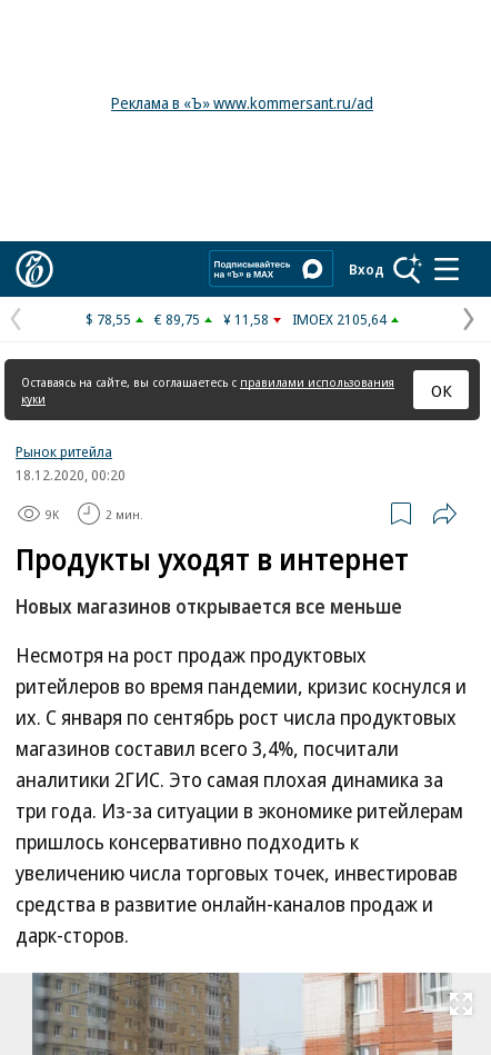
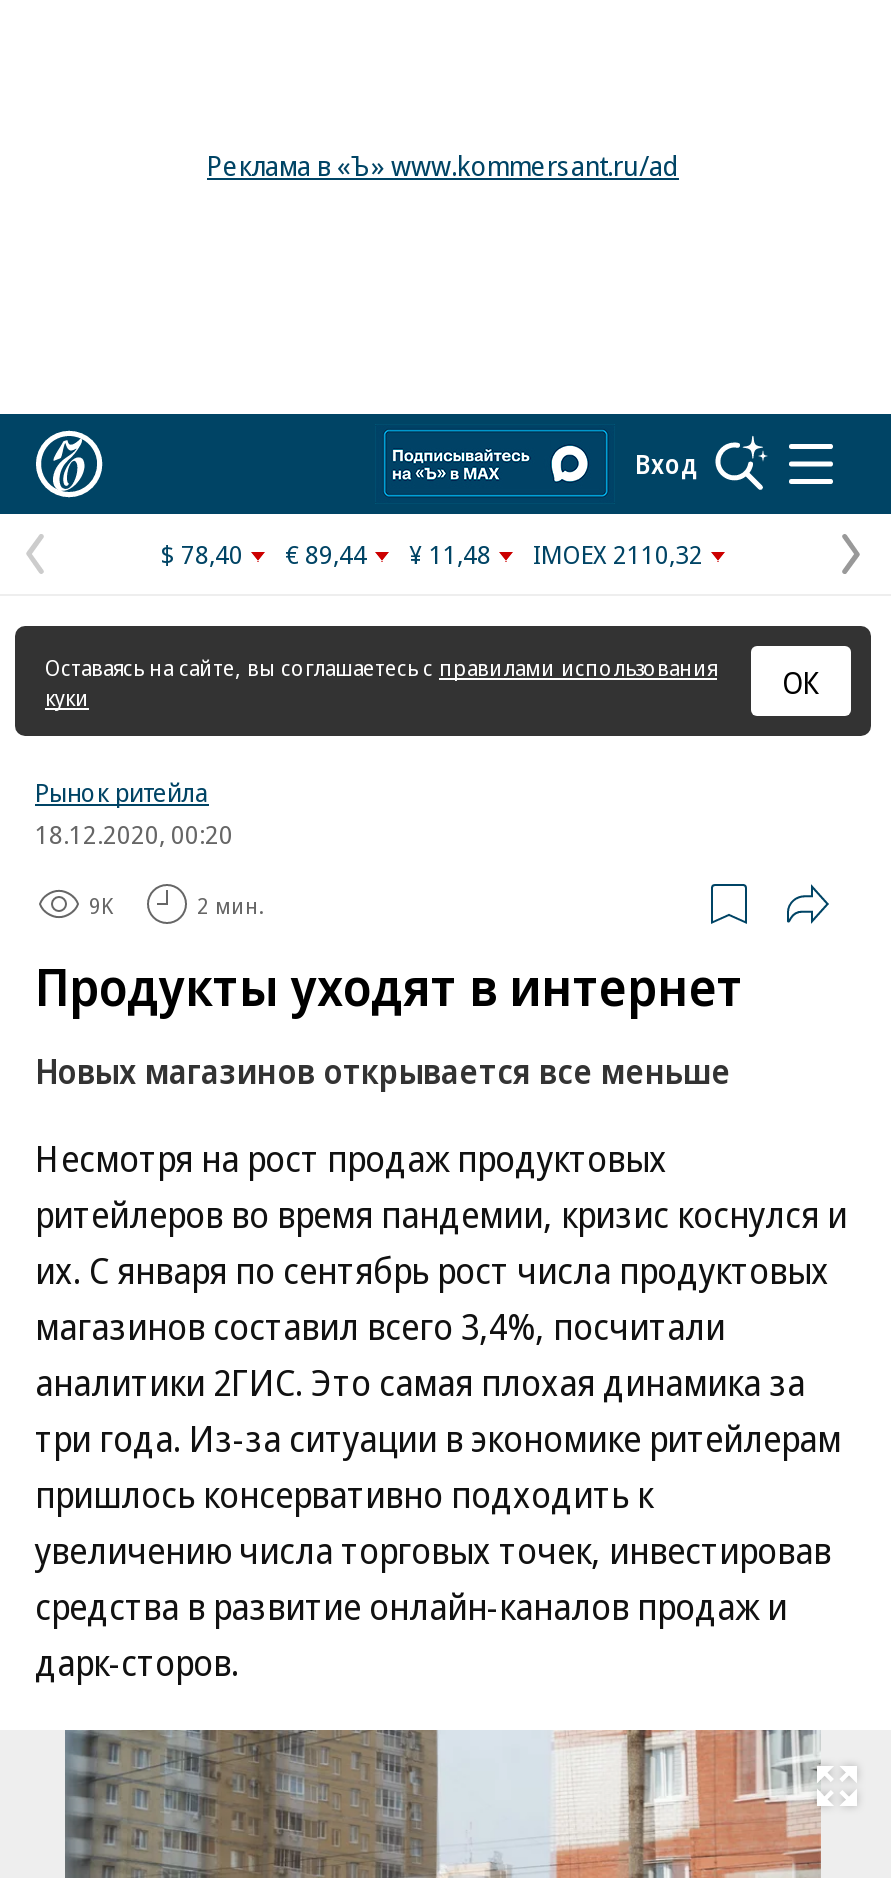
[86,309,131,329] $ 78,55 -> [161,536,243,572] $ 78,40
[154,309,200,329] € 89,75 -> [285,536,367,572] € 89,44
[223,309,269,329] ¥ 11,58 -> [409,536,491,572] ¥ 11,48
[292,309,387,329] IMOEX 2105,64 -> [533,536,703,572] IMOEX 2110,32

